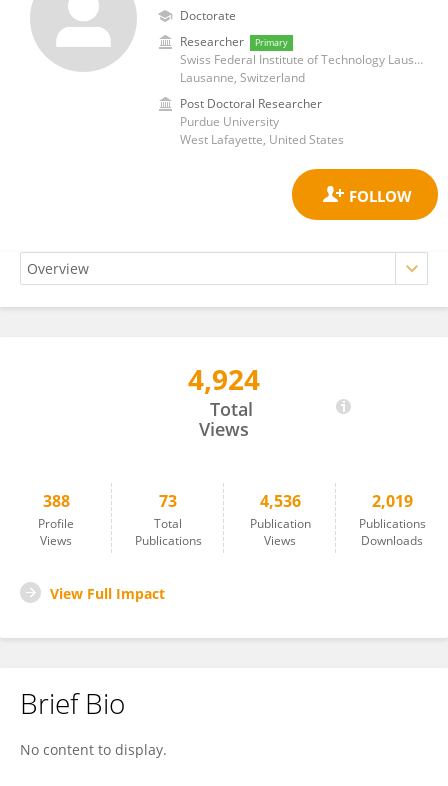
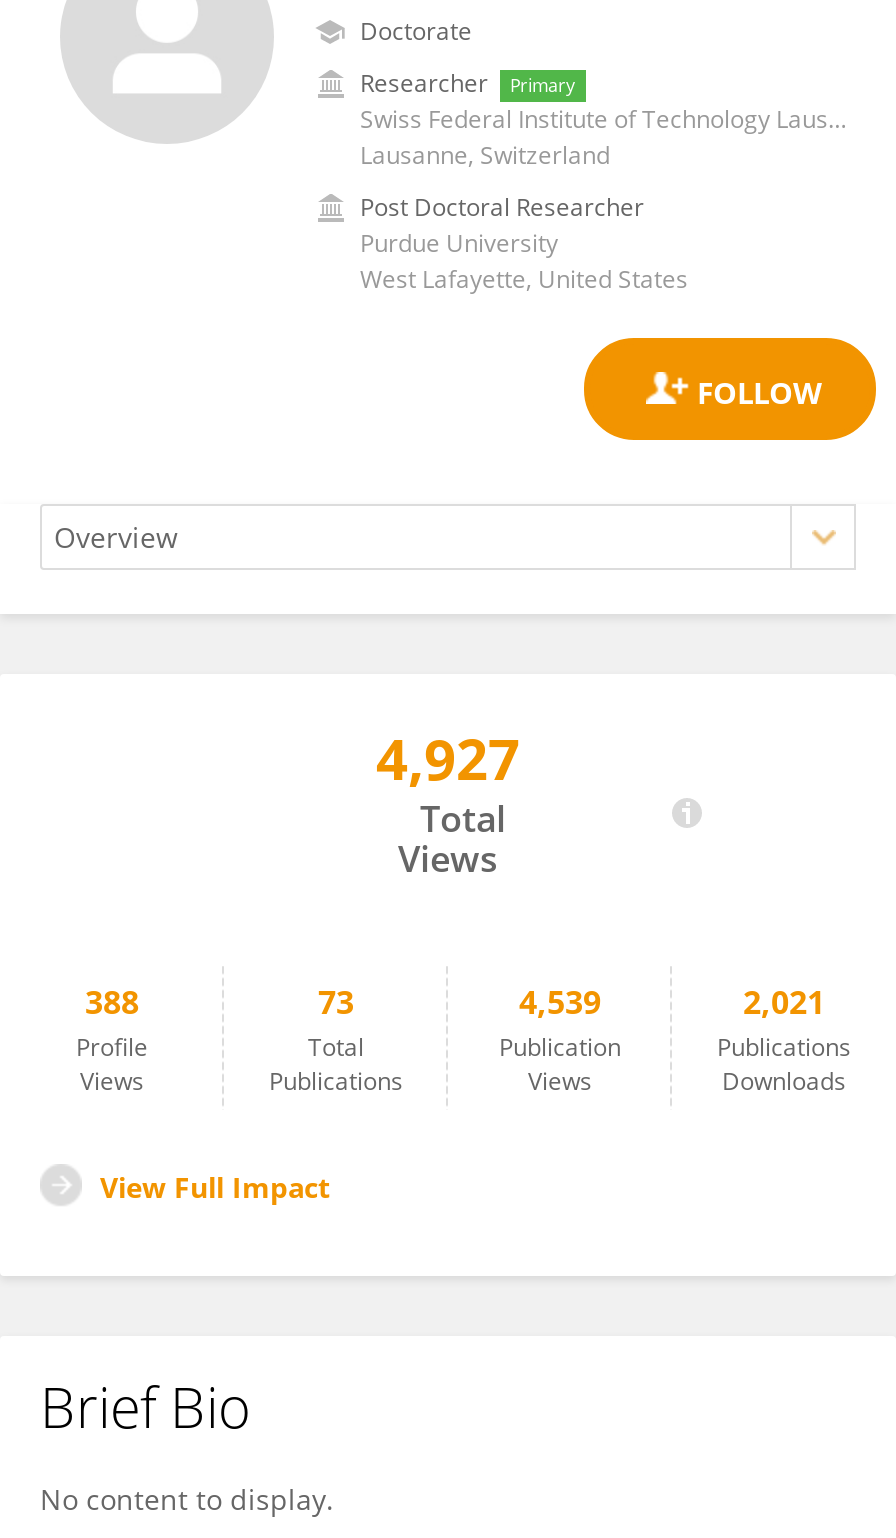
[188,360,260,398] 4,924 -> [376,720,520,796] 4,927
[259,490,300,512] 4,536 -> [519,980,601,1024] 4,539
[371,490,412,512] 2,019 -> [743,980,825,1024] 2,021

